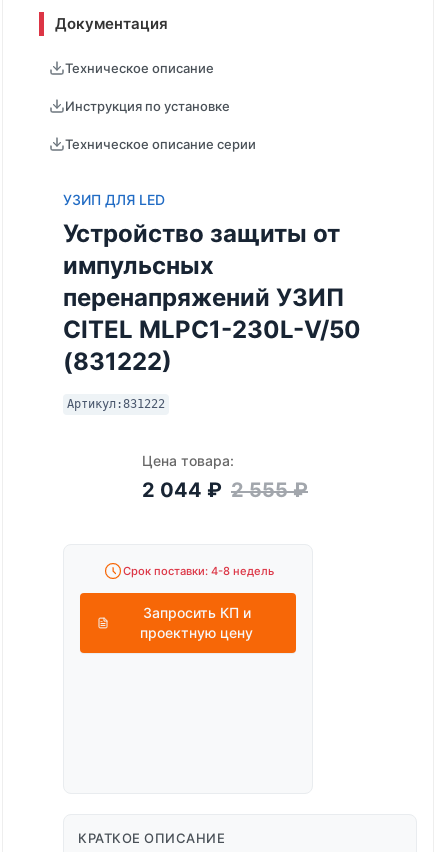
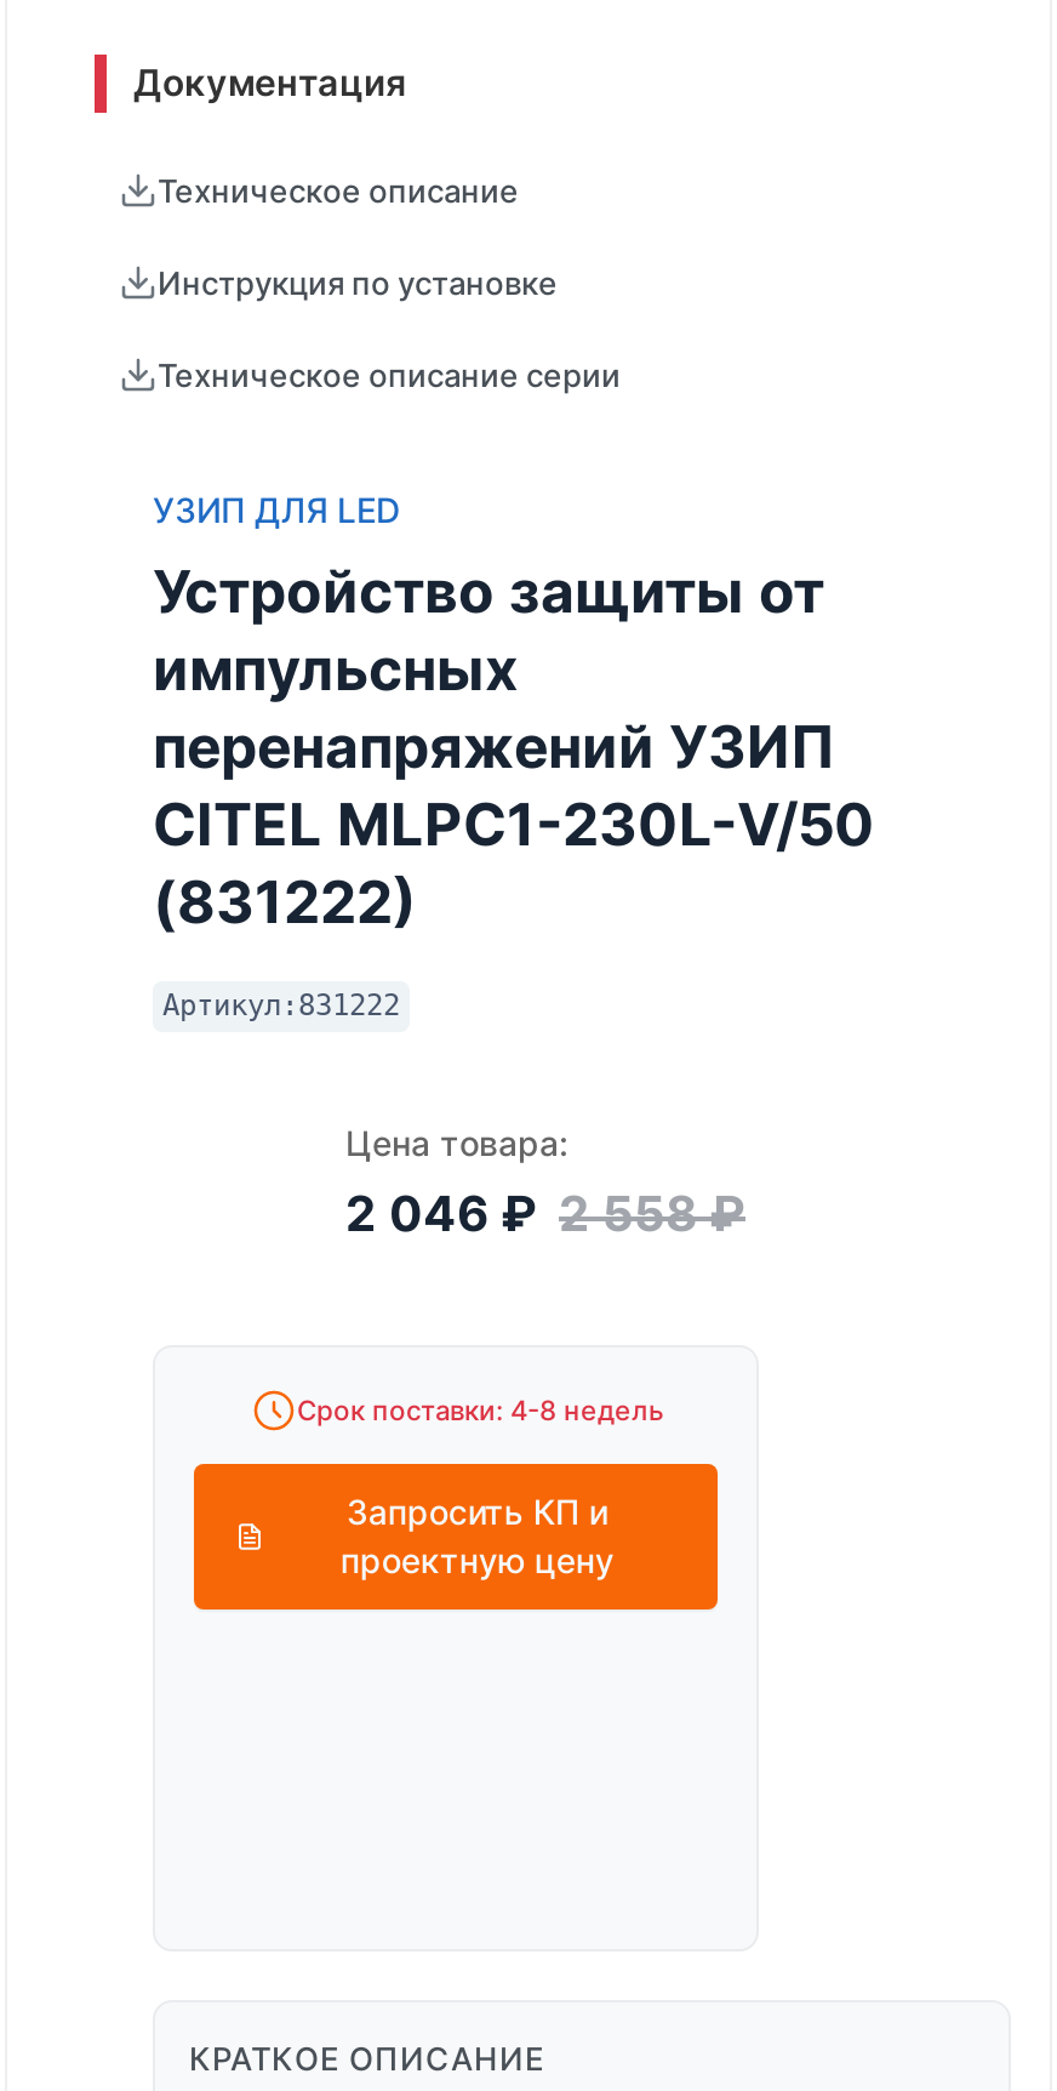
[142,478,308,502] 2 044 ₽ 2 555₽ -> [345,1185,745,1243] 2 046 ₽ 2 558₽

